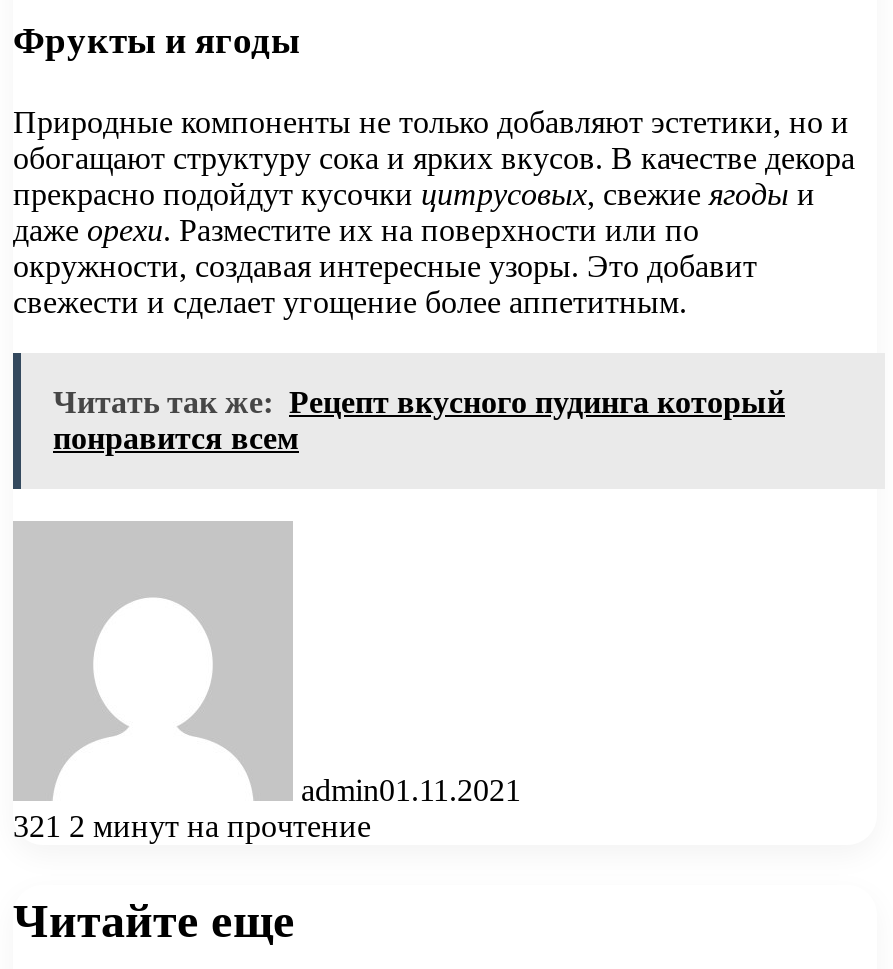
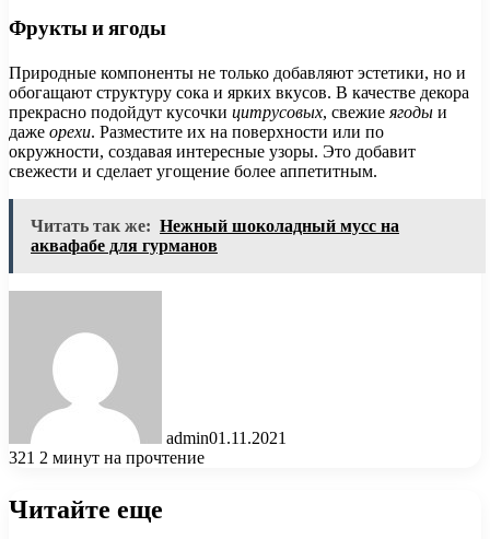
[53,386,785,456] Читать так же: Рецепт вкусного пудинга который | понравится всем -> [31,217,399,255] Читать так же: Нежный шоколадный мусс на | аквафабе для гурманов

